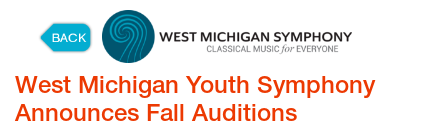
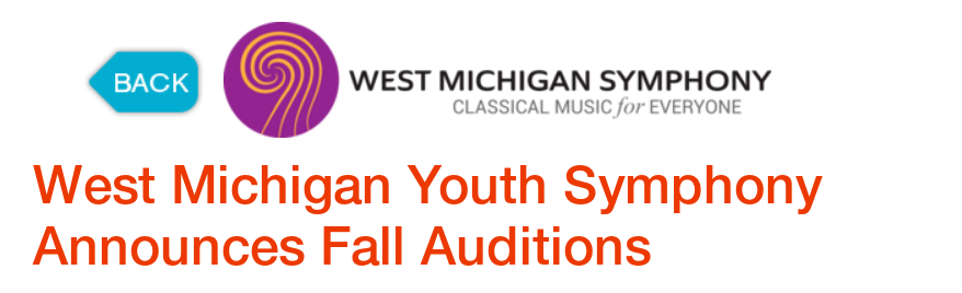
[101,9,155,64] [image] -> [221,20,342,140] [image]

